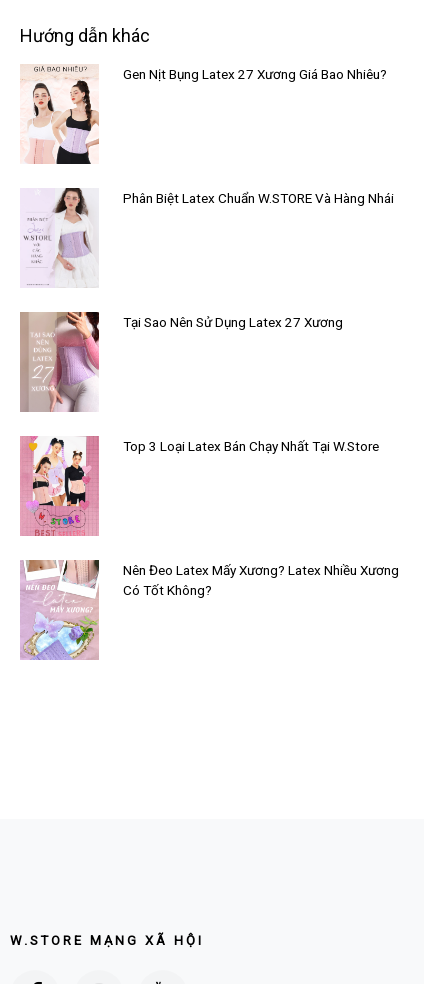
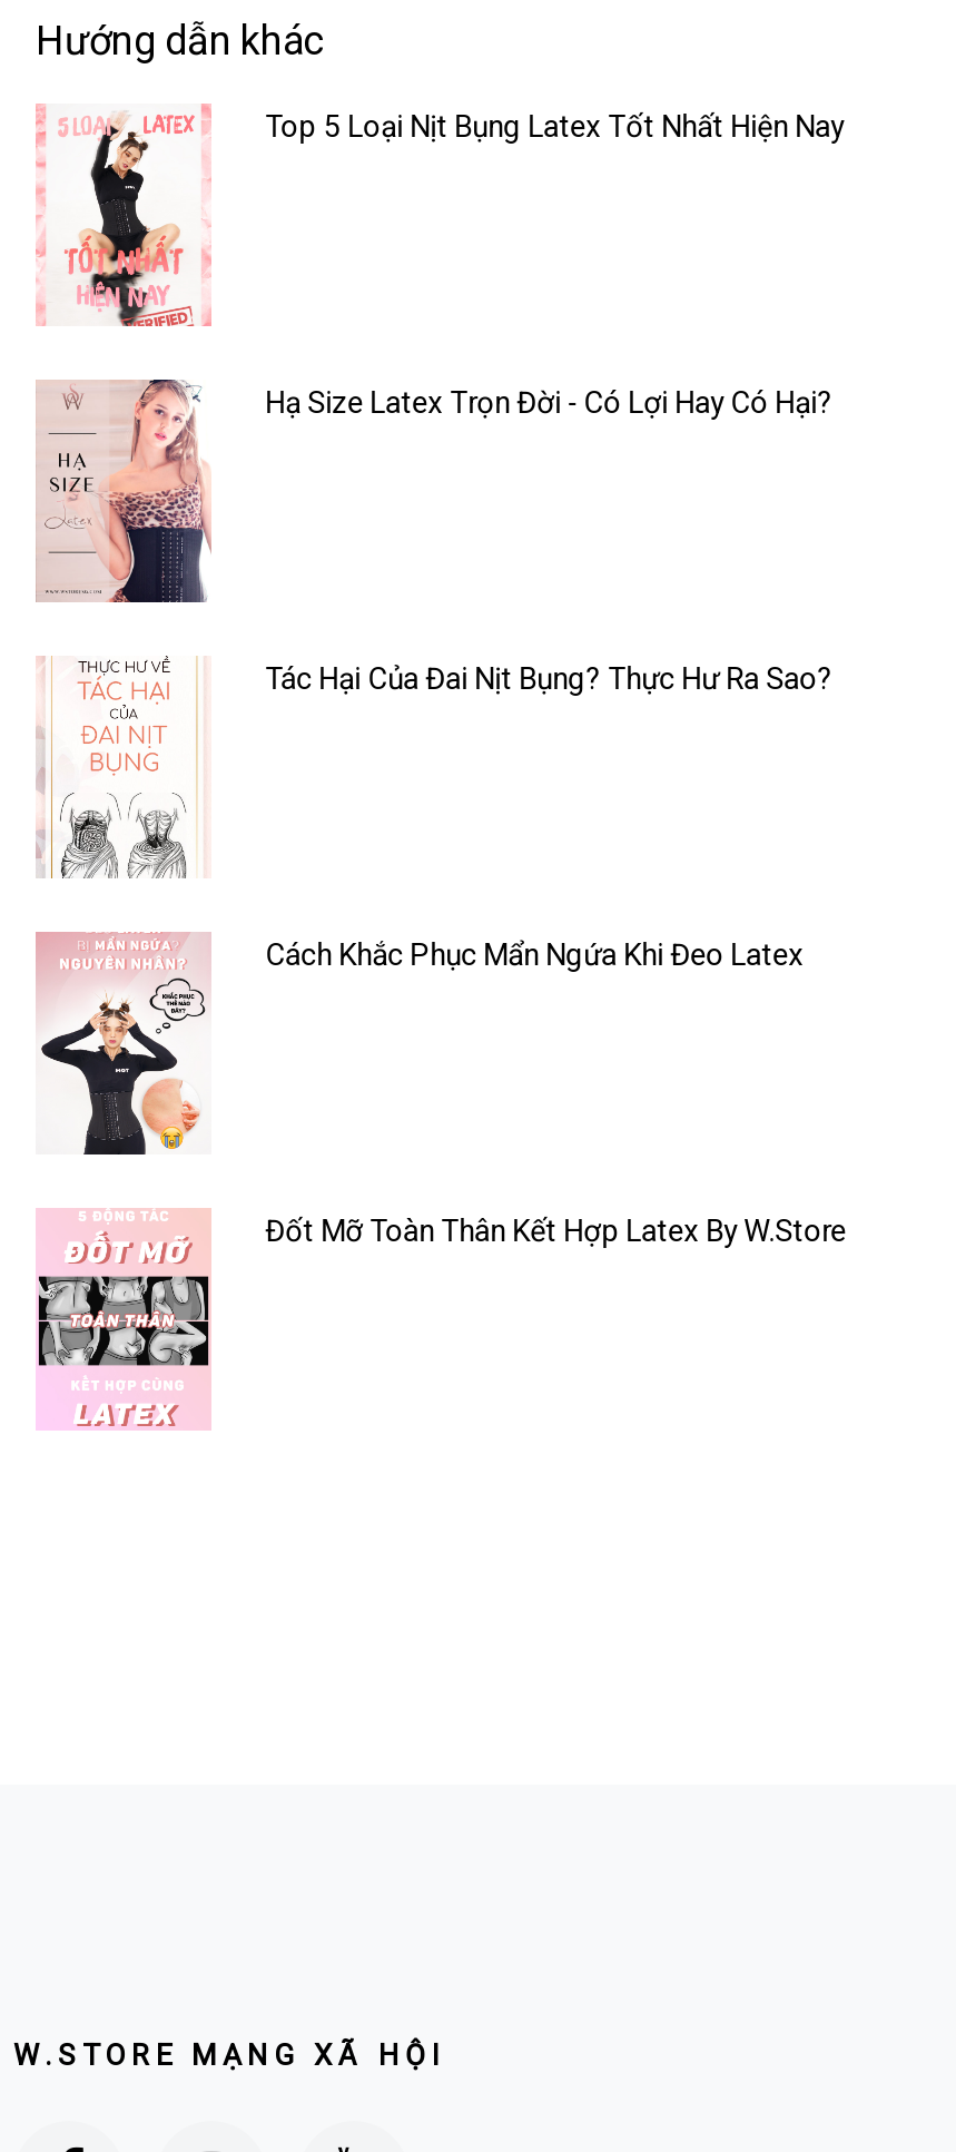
[21,64,387,165] [image] | Gen Nịt Bụng Latex 27 Xương Giá Bao Nhiêu? -> [36,104,844,328] [image] | Top 5 Loại Nịt Bụng Latex Tốt Nhất Hiện Nay
[21,187,394,288] [image] | Phân Biệt Latex Chuẩn W.STORE Và Hàng Nhái -> [36,380,833,605] [image] | Hạ Size Latex Trọn Đời - Có Lợi Hay Có Hại?
[19,311,343,413] [image] | Tại Sao Nên Sử Dụng Latex 27 Xương -> [38,656,833,878] [image] | Tác Hại Của Đai Nịt Bụng? Thực Hư Ra Sao?
[19,436,379,537] [image] | Top 3 Loại Latex Bán Chạy Nhất Tại W.Store -> [38,932,804,1157] [image] | Cách Khắc Phục Mẩn Ngứa Khi Đeo Latex
[20,559,399,661] [image] | Nên Đeo Latex Mấy Xương? Latex Nhiều Xương | Có Tốt Không? -> [38,1208,846,1428] [image] | Đốt Mỡ Toàn Thân Kết Hợp Latex By W.Store

